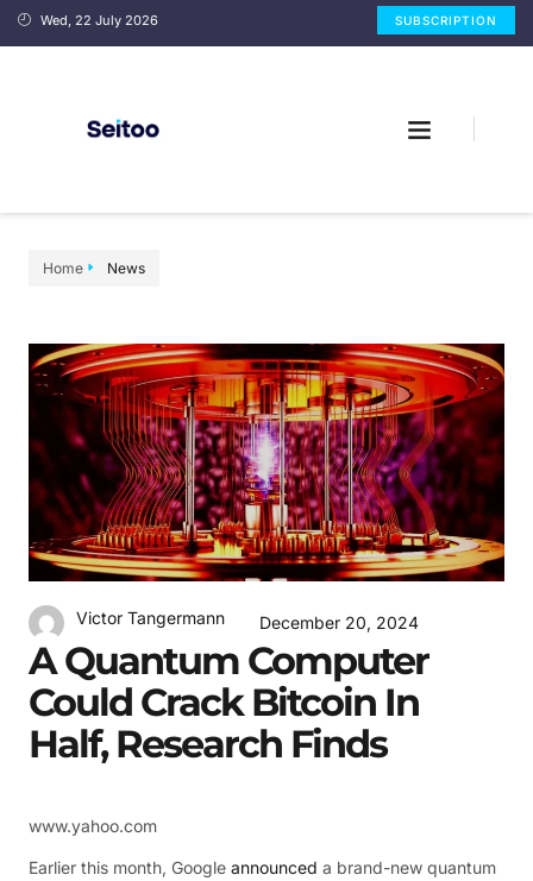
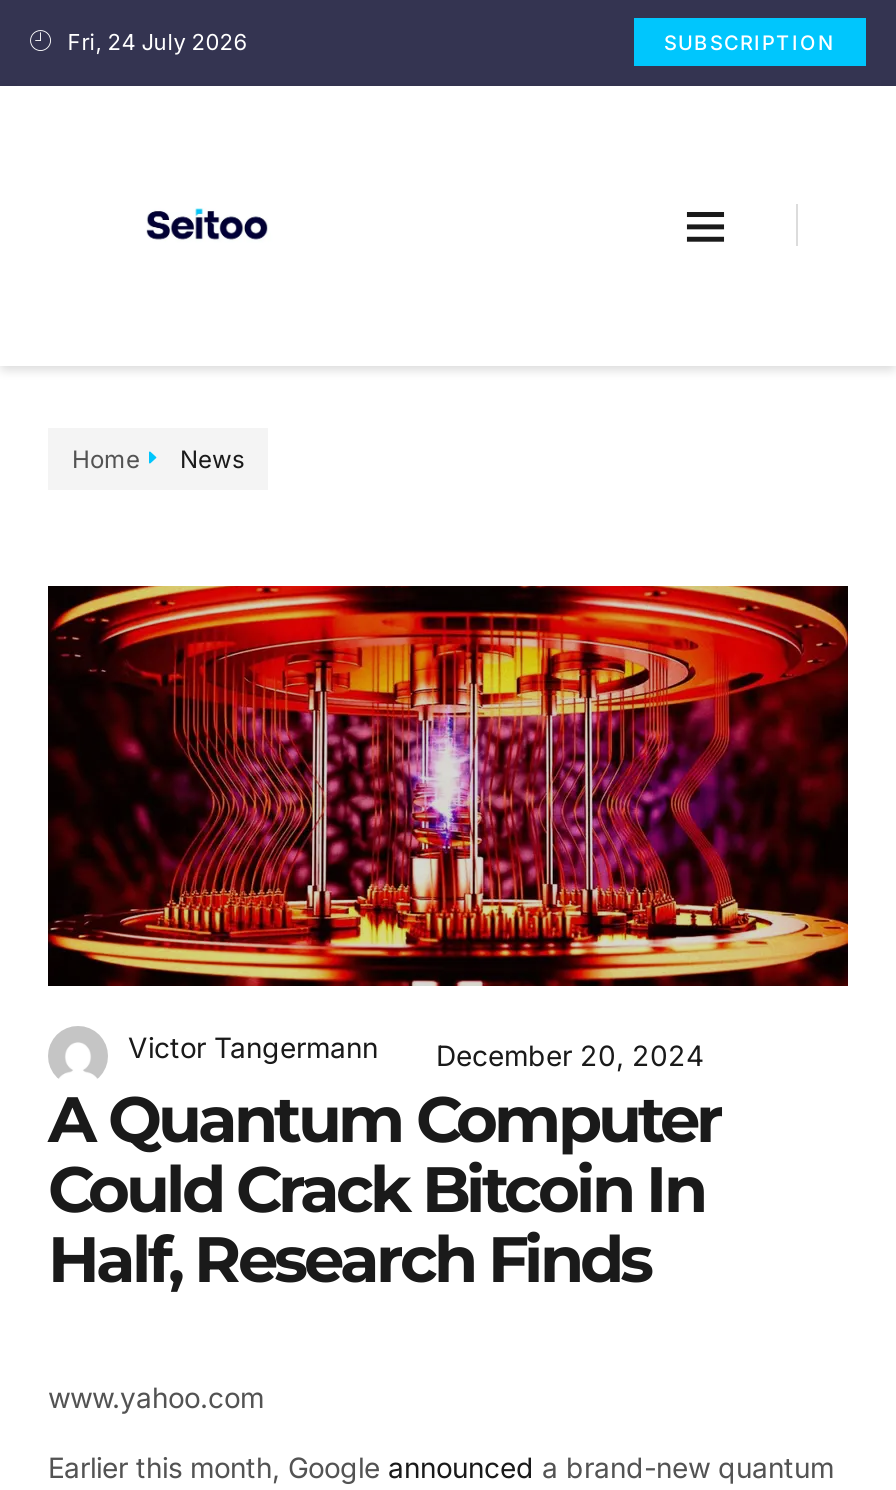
[40,11,158,28] Wed, 22 July 2026 -> [68,27,248,55] Fri, 24 July 2026

